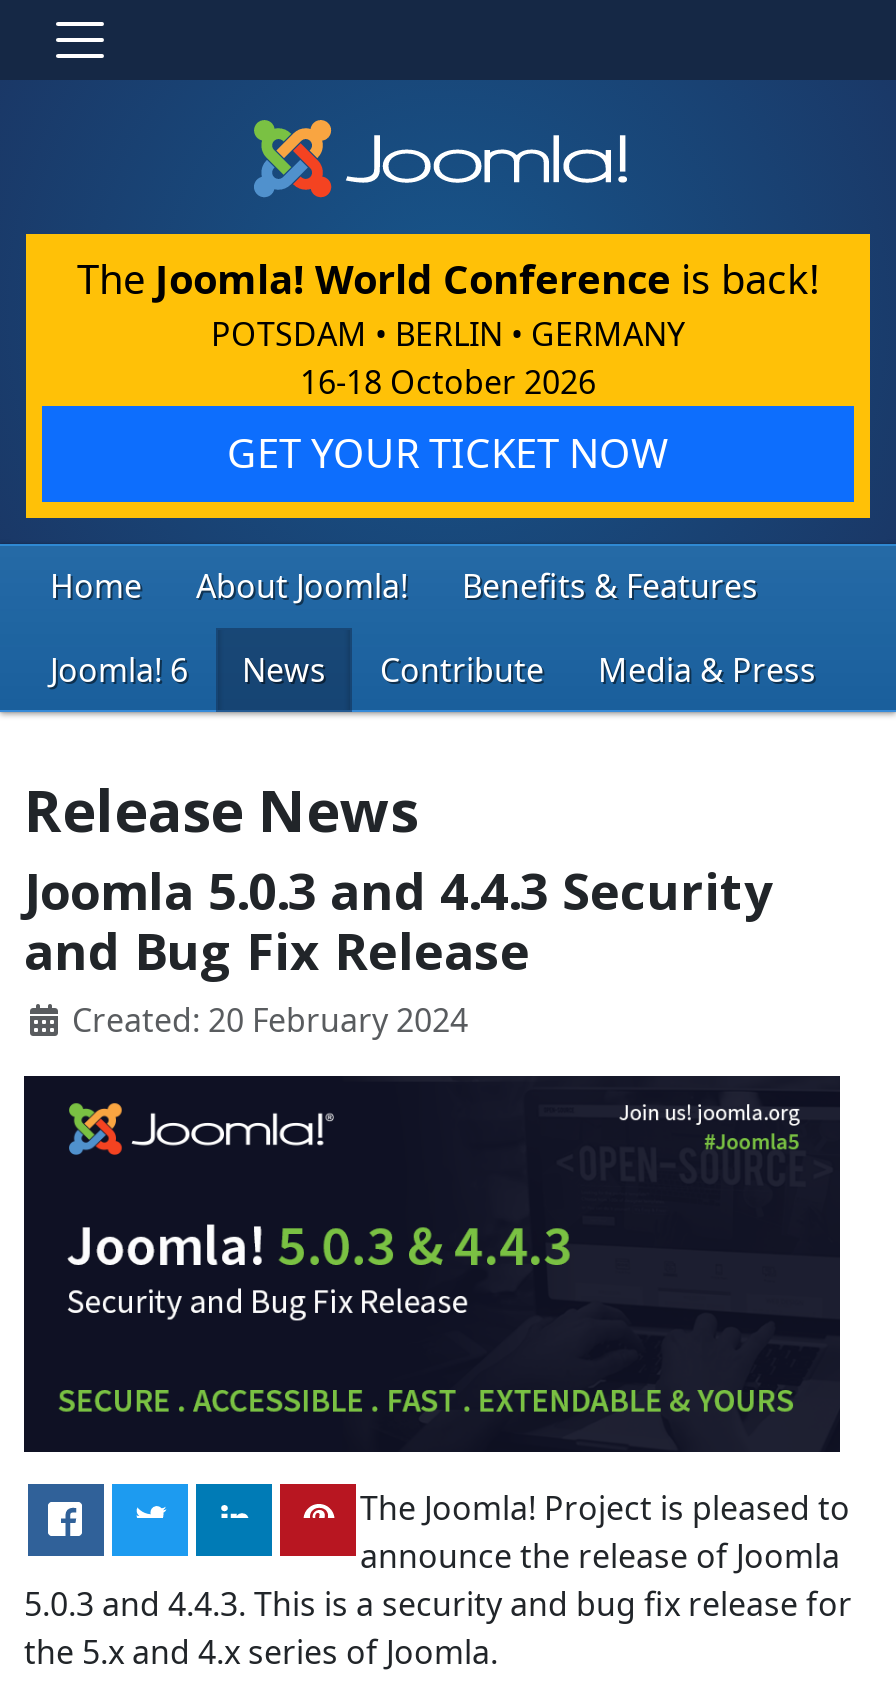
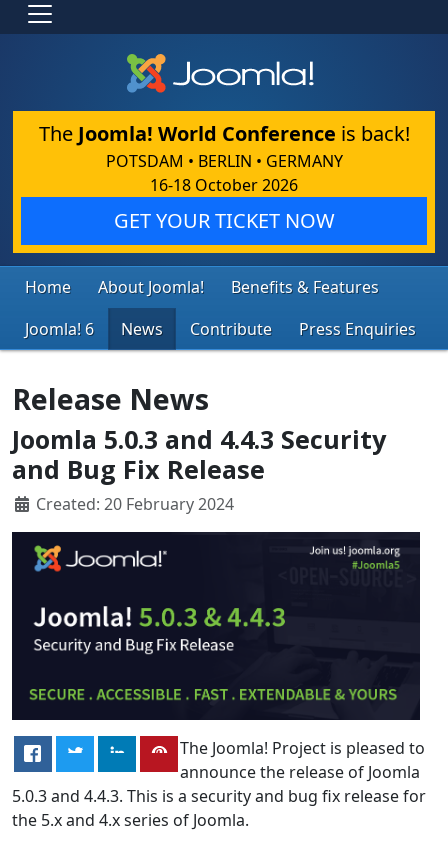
[598,648,816,692] Media & Press -> [299,318,416,340] Press Enquiries

